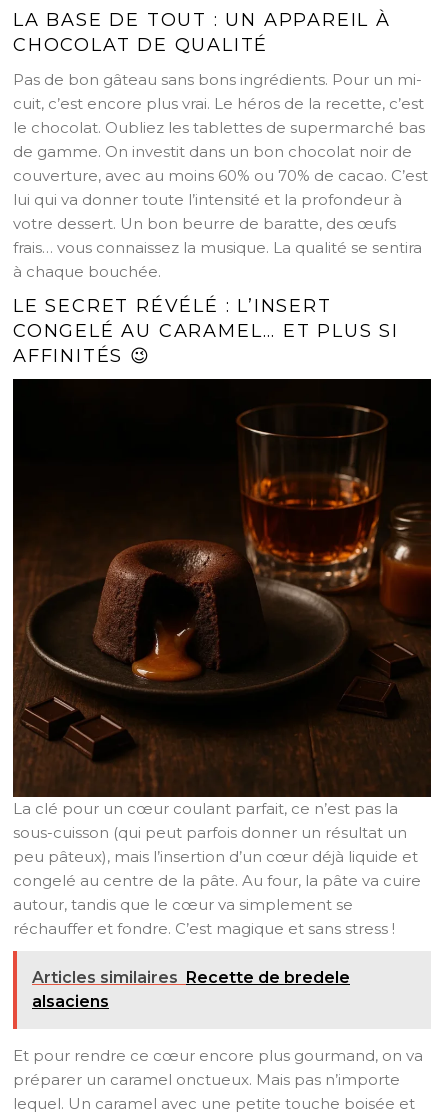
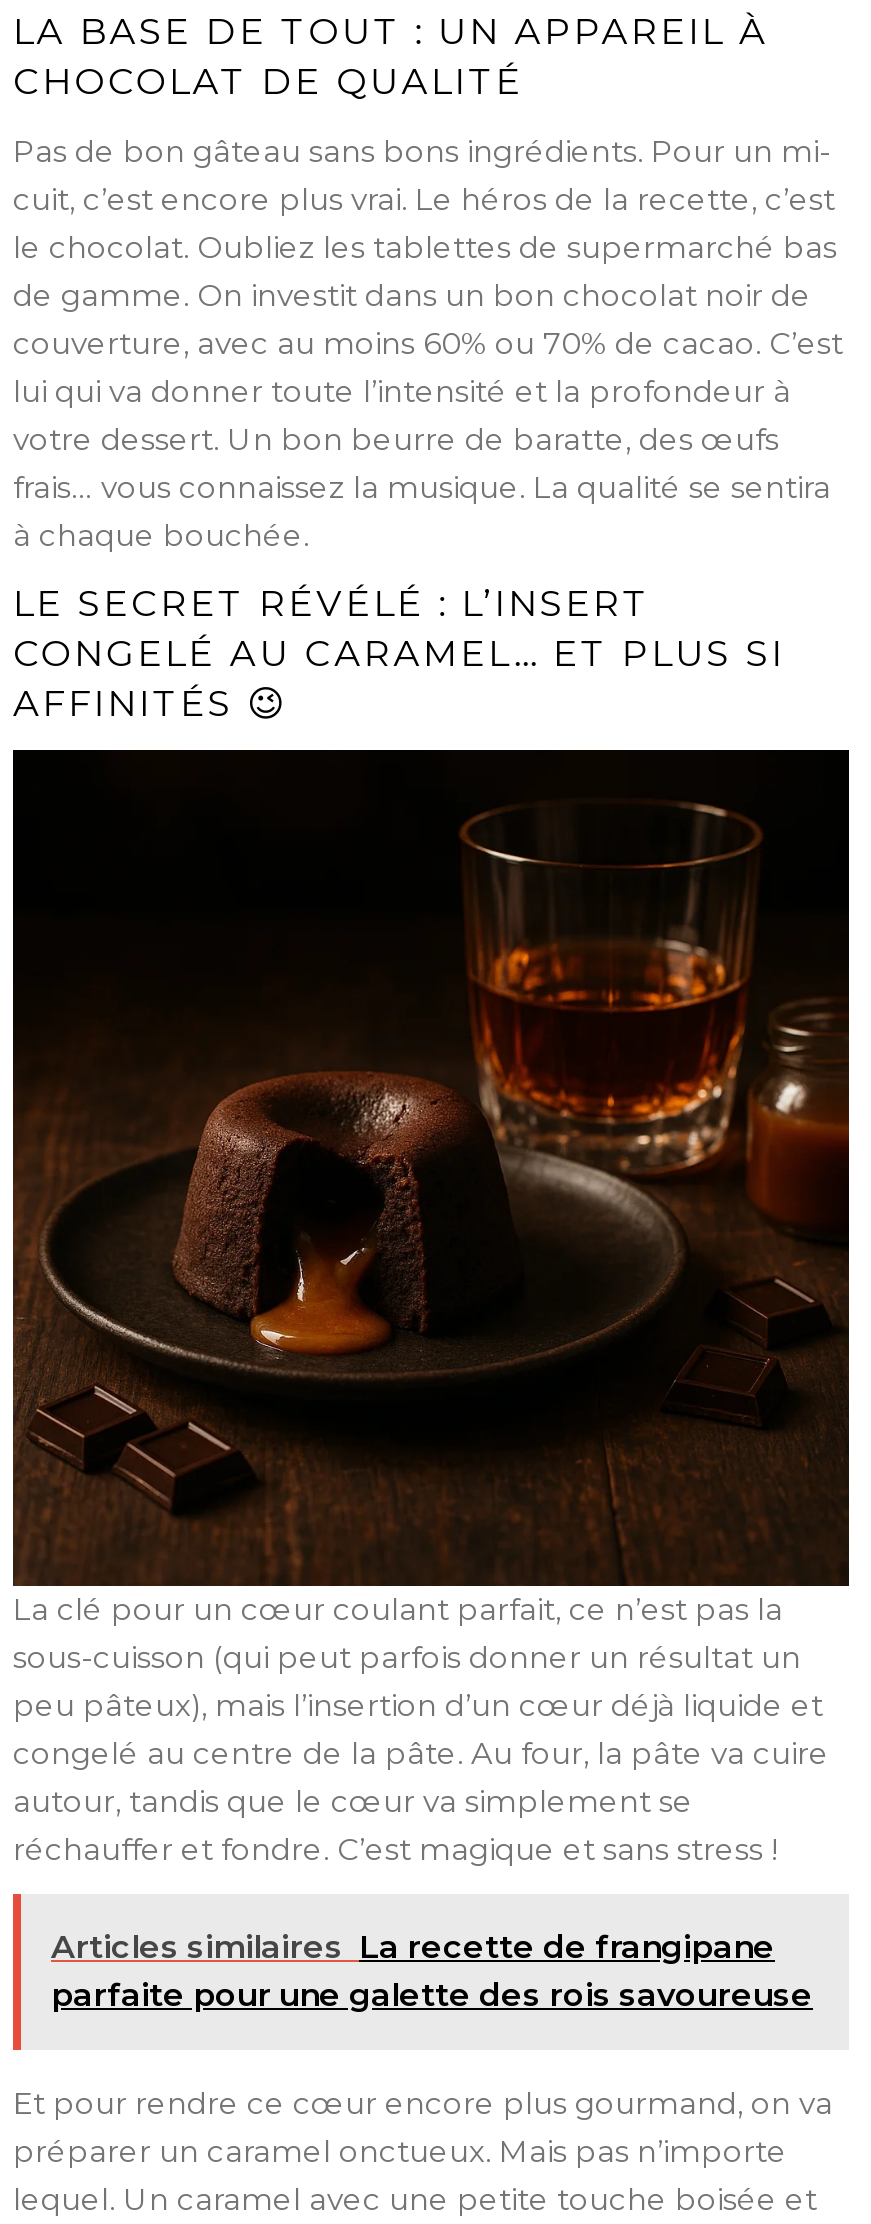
[32,968,350,1011] Articles similaires Recette de bredele | alsaciens -> [51,1928,813,2014] Articles similaires La recette de frangipane | parfaite pour une galette des rois savoureuse

